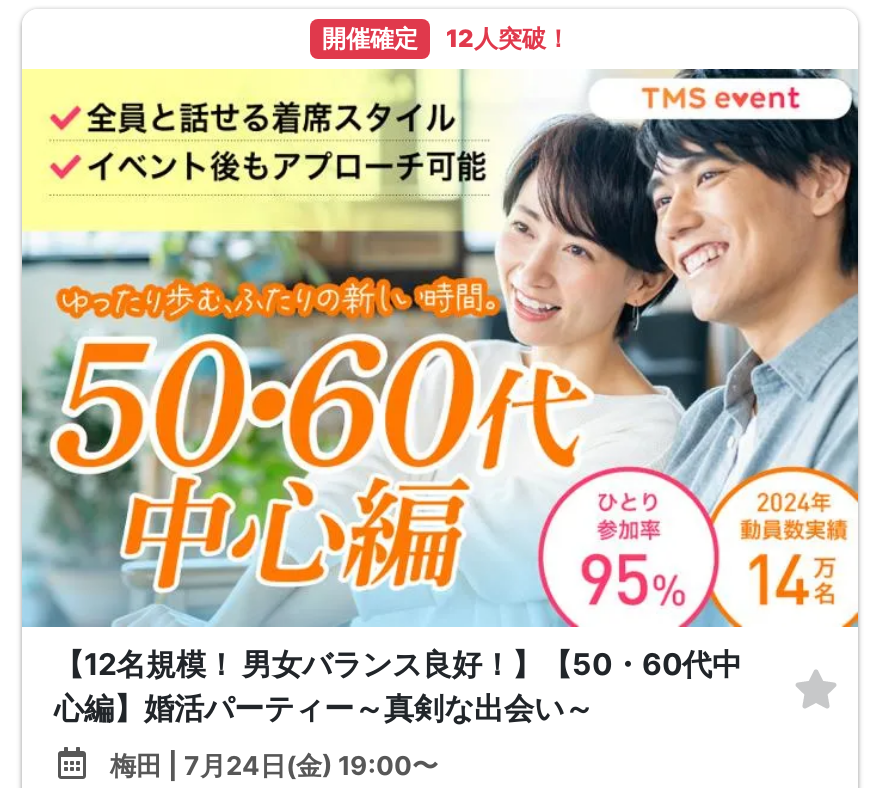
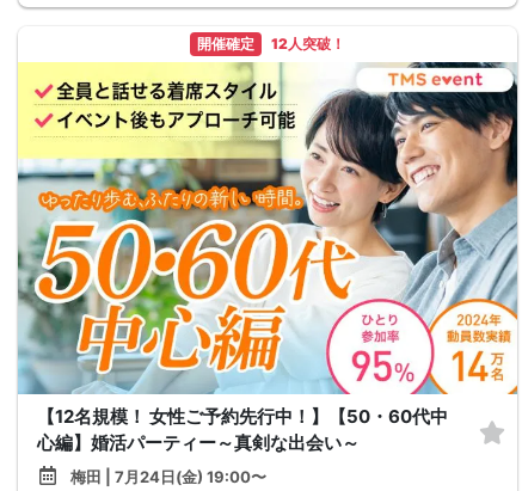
[54,644,742,682] 【12名規模！ 男女バランス良好！】【50・60代中 -> [37,405,448,428] 【12名規模！ 女性ご予約先行中！】【50・60代中

